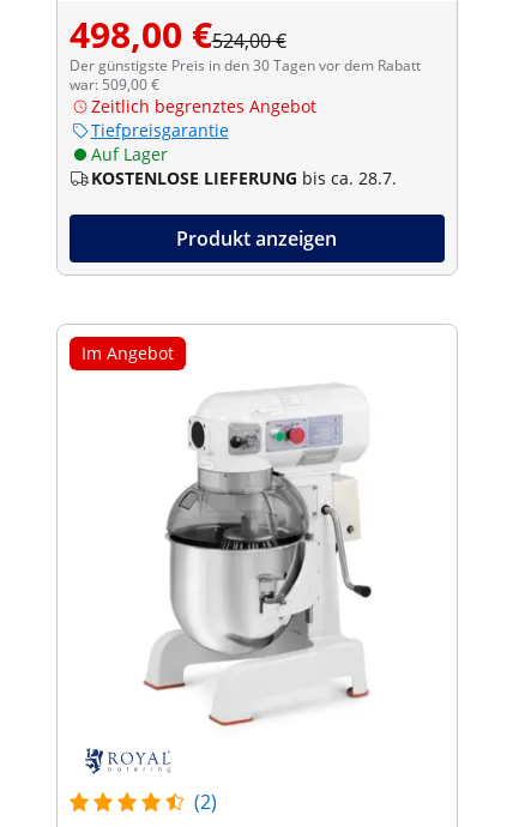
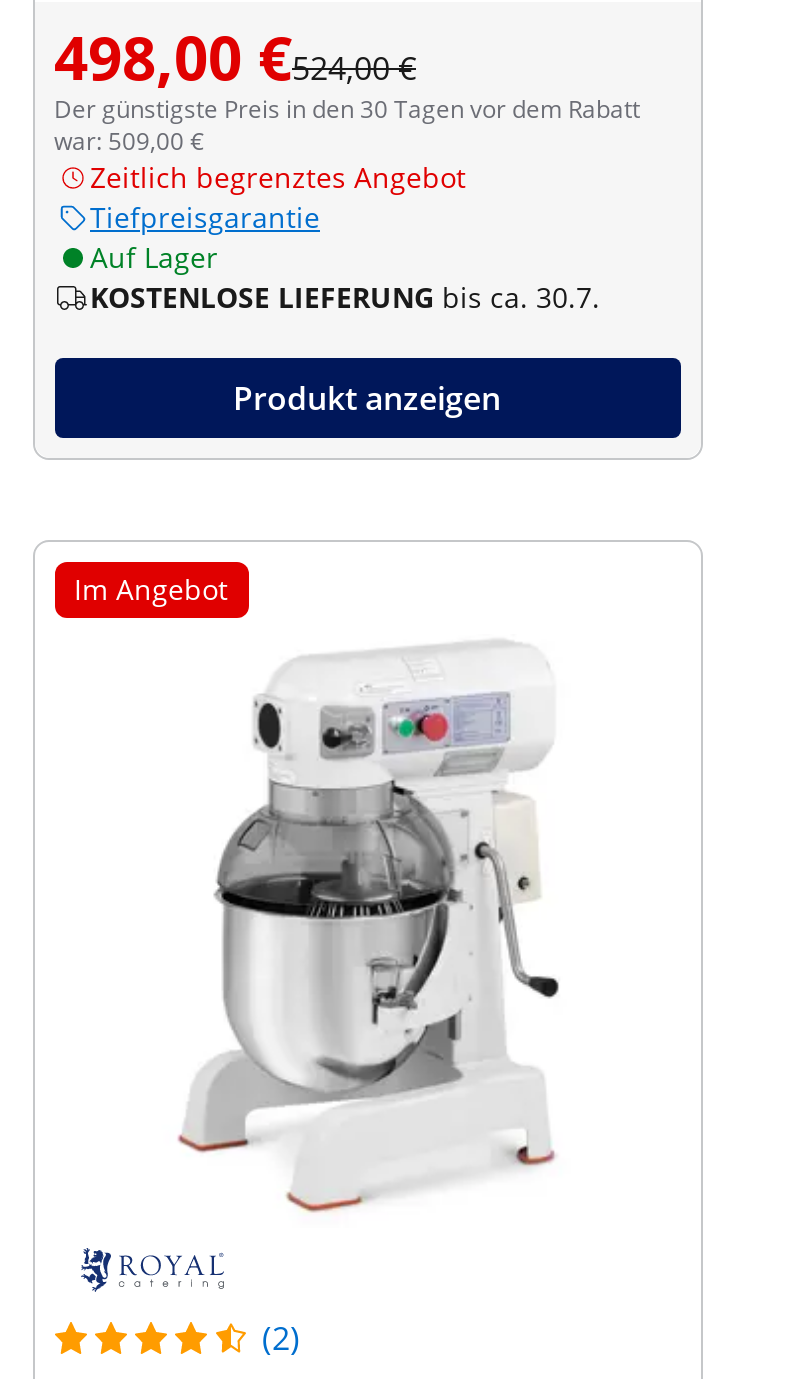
[90,166,396,189] KOSTENLOSE LIEFERUNG bis ca. 28.7. -> [90,277,600,315] KOSTENLOSE LIEFERUNG bis ca. 30.7.

